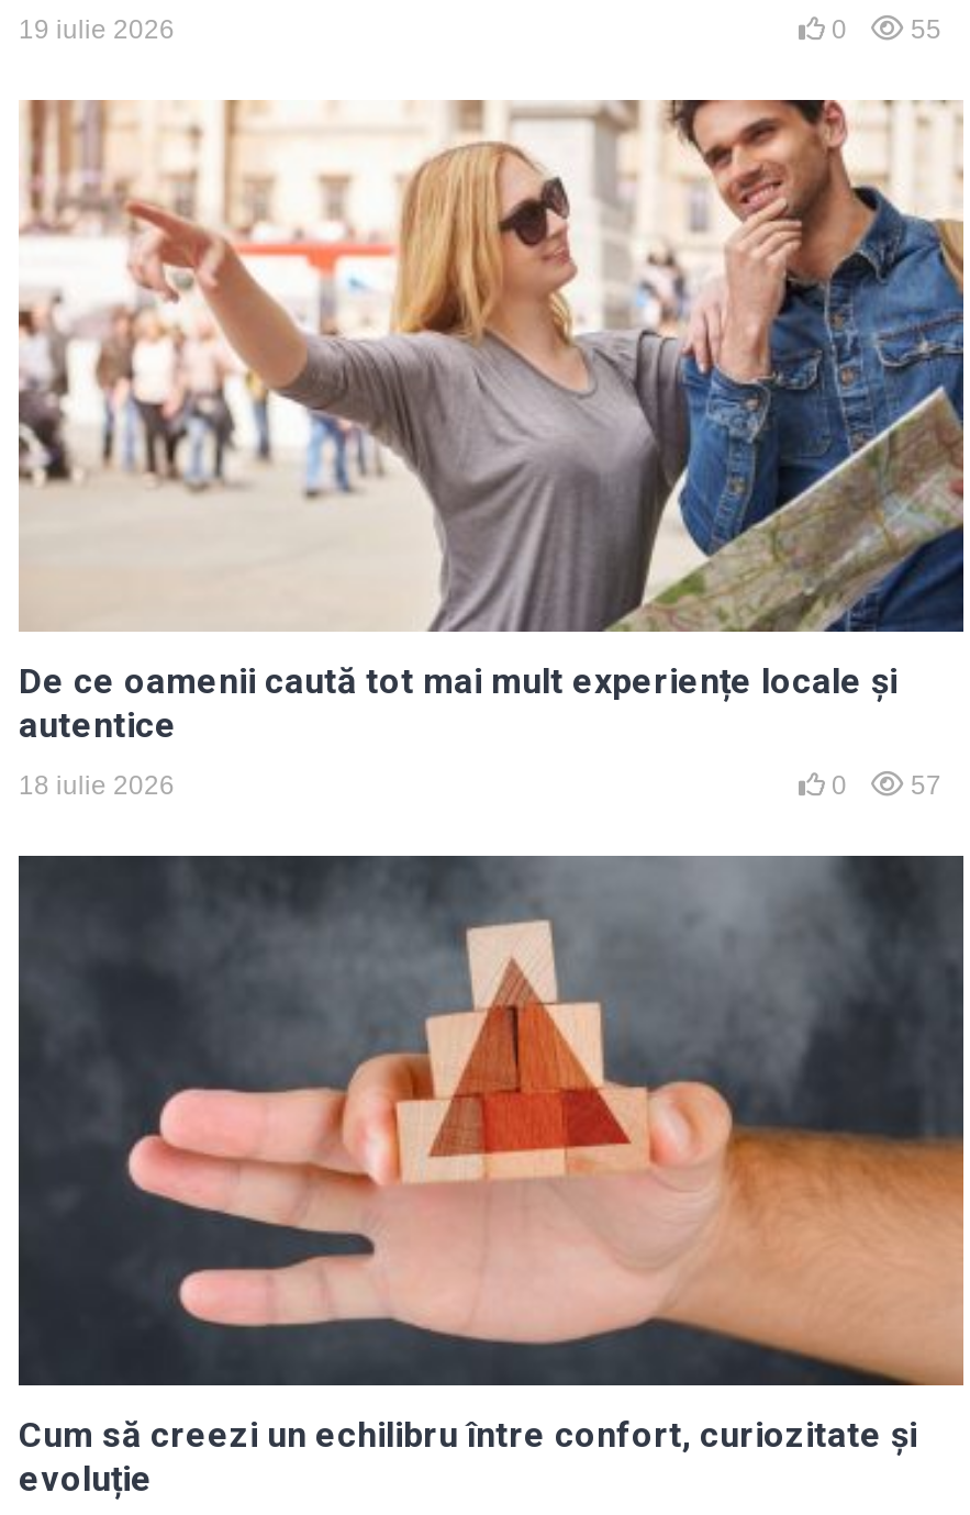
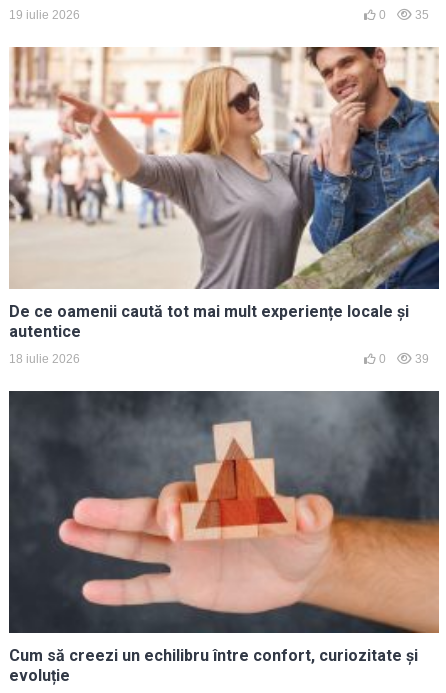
[832,15,941,46] 0 55 -> [379,8,429,22] 0 35
[832,770,941,800] 0 57 -> [379,352,429,366] 0 39

